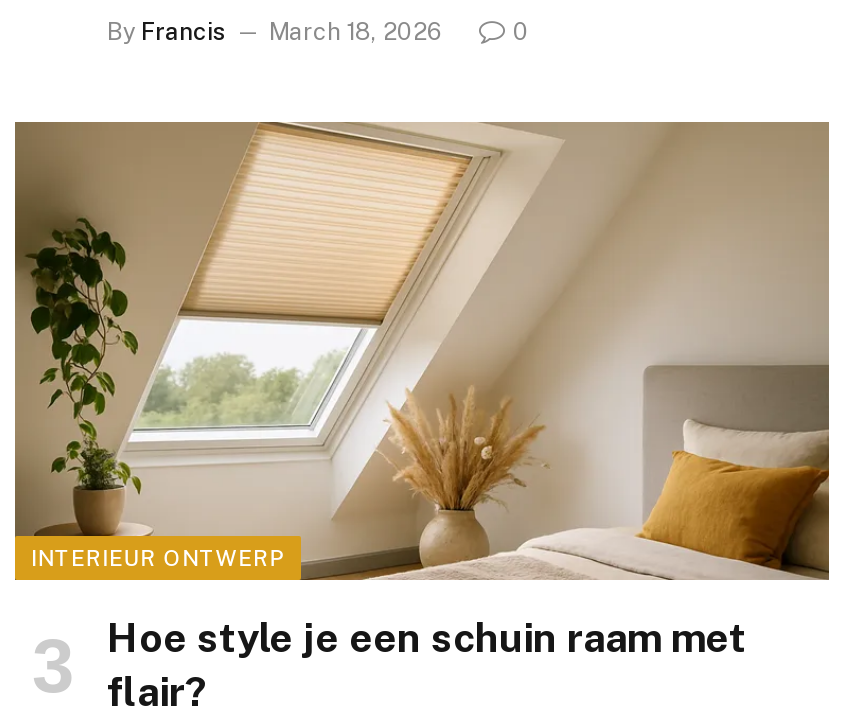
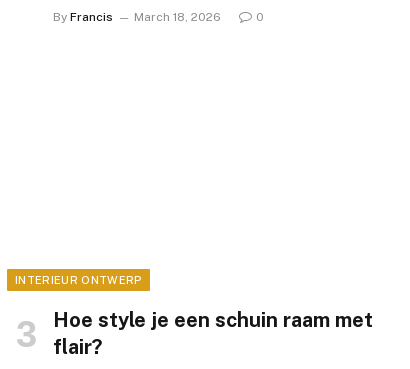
[13,120,831,582] [image] -> none

